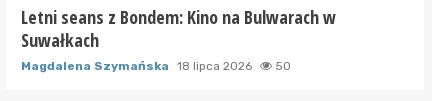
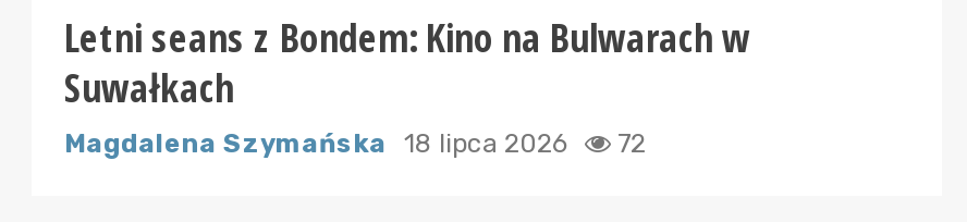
[21,59,291,73] Magdalena Szymańska 18 lipca 2026 50 -> [64,128,646,158] Magdalena Szymańska 18 lipca 2026 72

